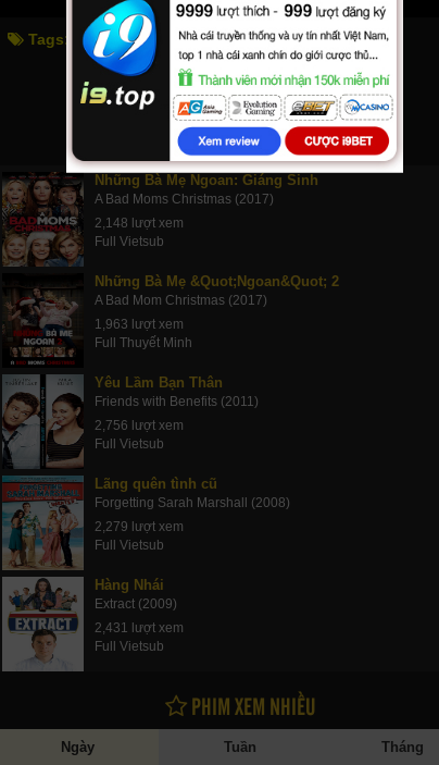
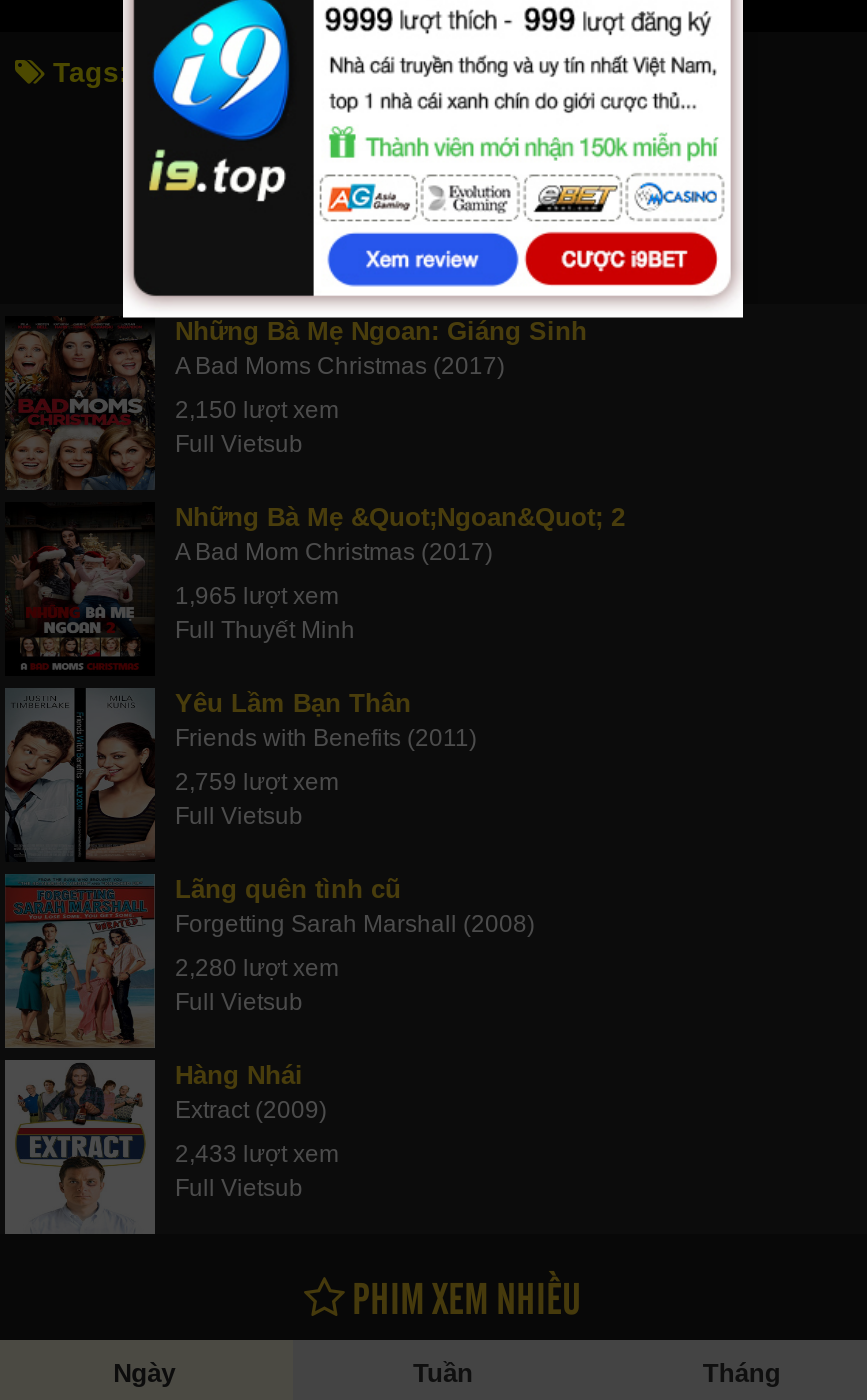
[95,215,184,231] 2,148 lượt xem -> [175,396,339,424] 2,150 lượt xem
[95,317,184,332] 1,963 lượt xem -> [175,582,339,610] 1,965 lượt xem
[95,418,184,433] 2,756 lượt xem -> [175,768,339,796] 2,759 lượt xem
[95,519,184,534] 2,279 lượt xem -> [175,954,339,982] 2,280 lượt xem
[95,620,184,635] 2,431 lượt xem -> [175,1140,339,1168] 2,433 lượt xem

